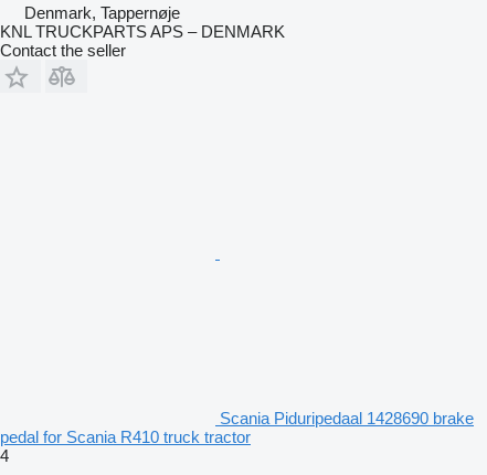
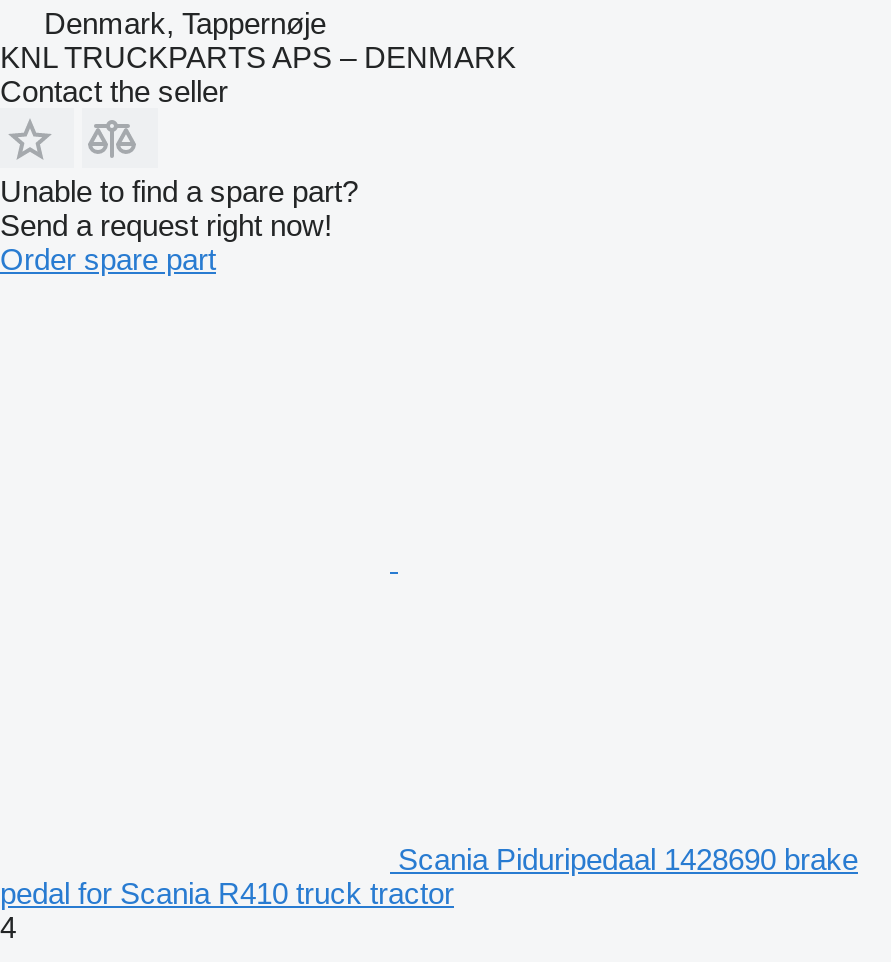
none -> [0,174,358,276] Unable to find a spare part? | Send a request right now! | Order spare part

